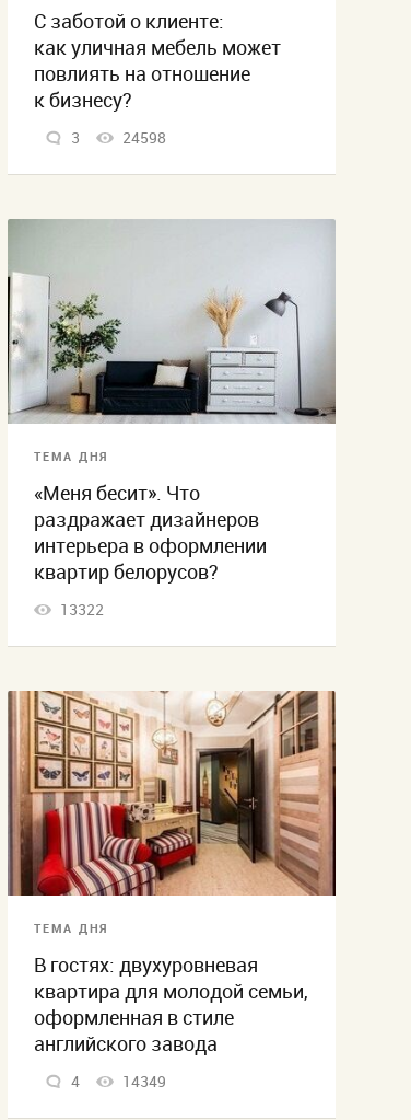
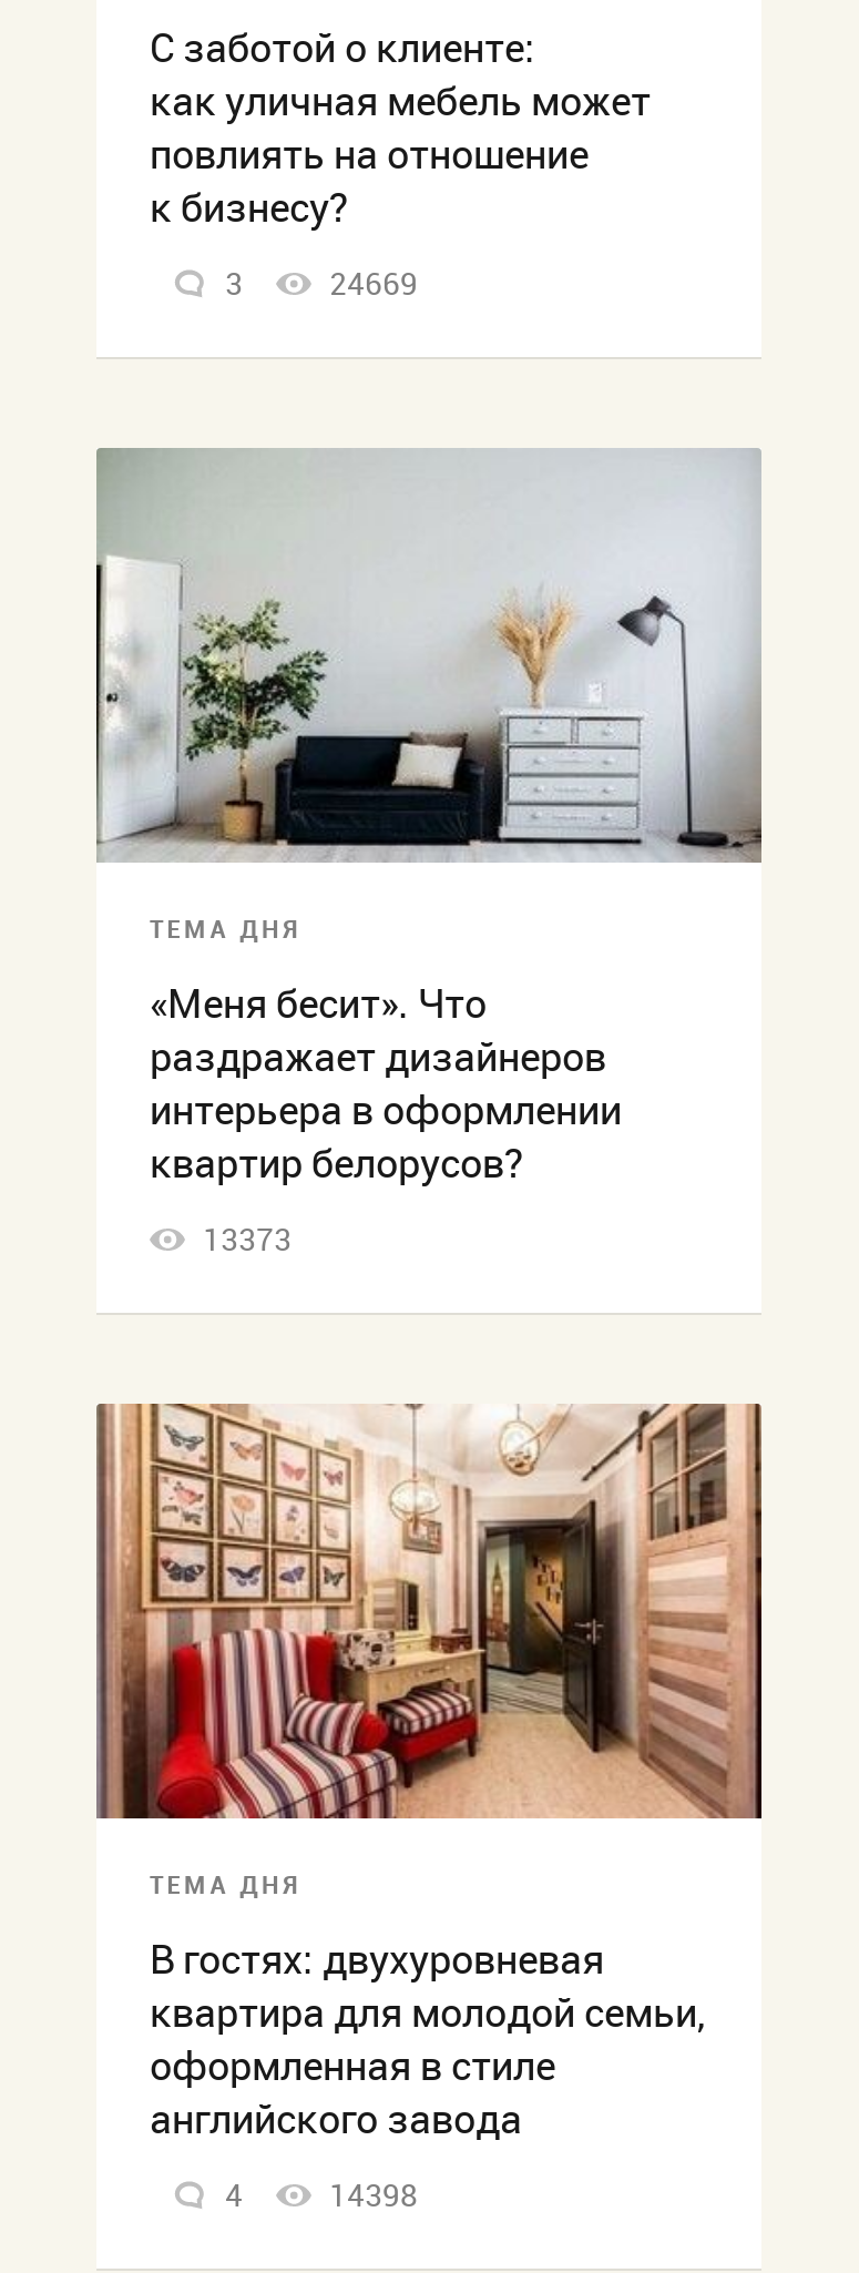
[122,129,166,147] 24598 -> [329,266,418,302] 24669
[60,601,104,619] 13322 -> [203,1222,292,1257] 13373
[122,1073,166,1090] 14349 -> [329,2178,418,2213] 14398

